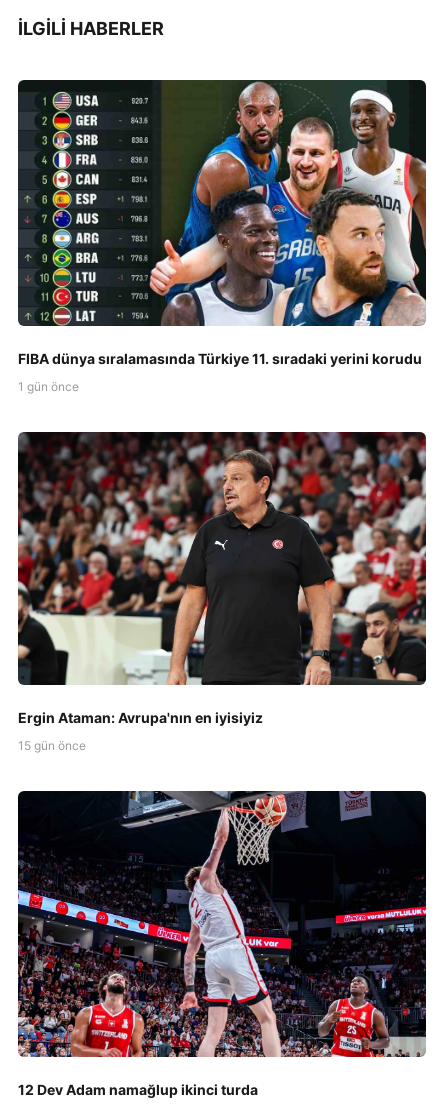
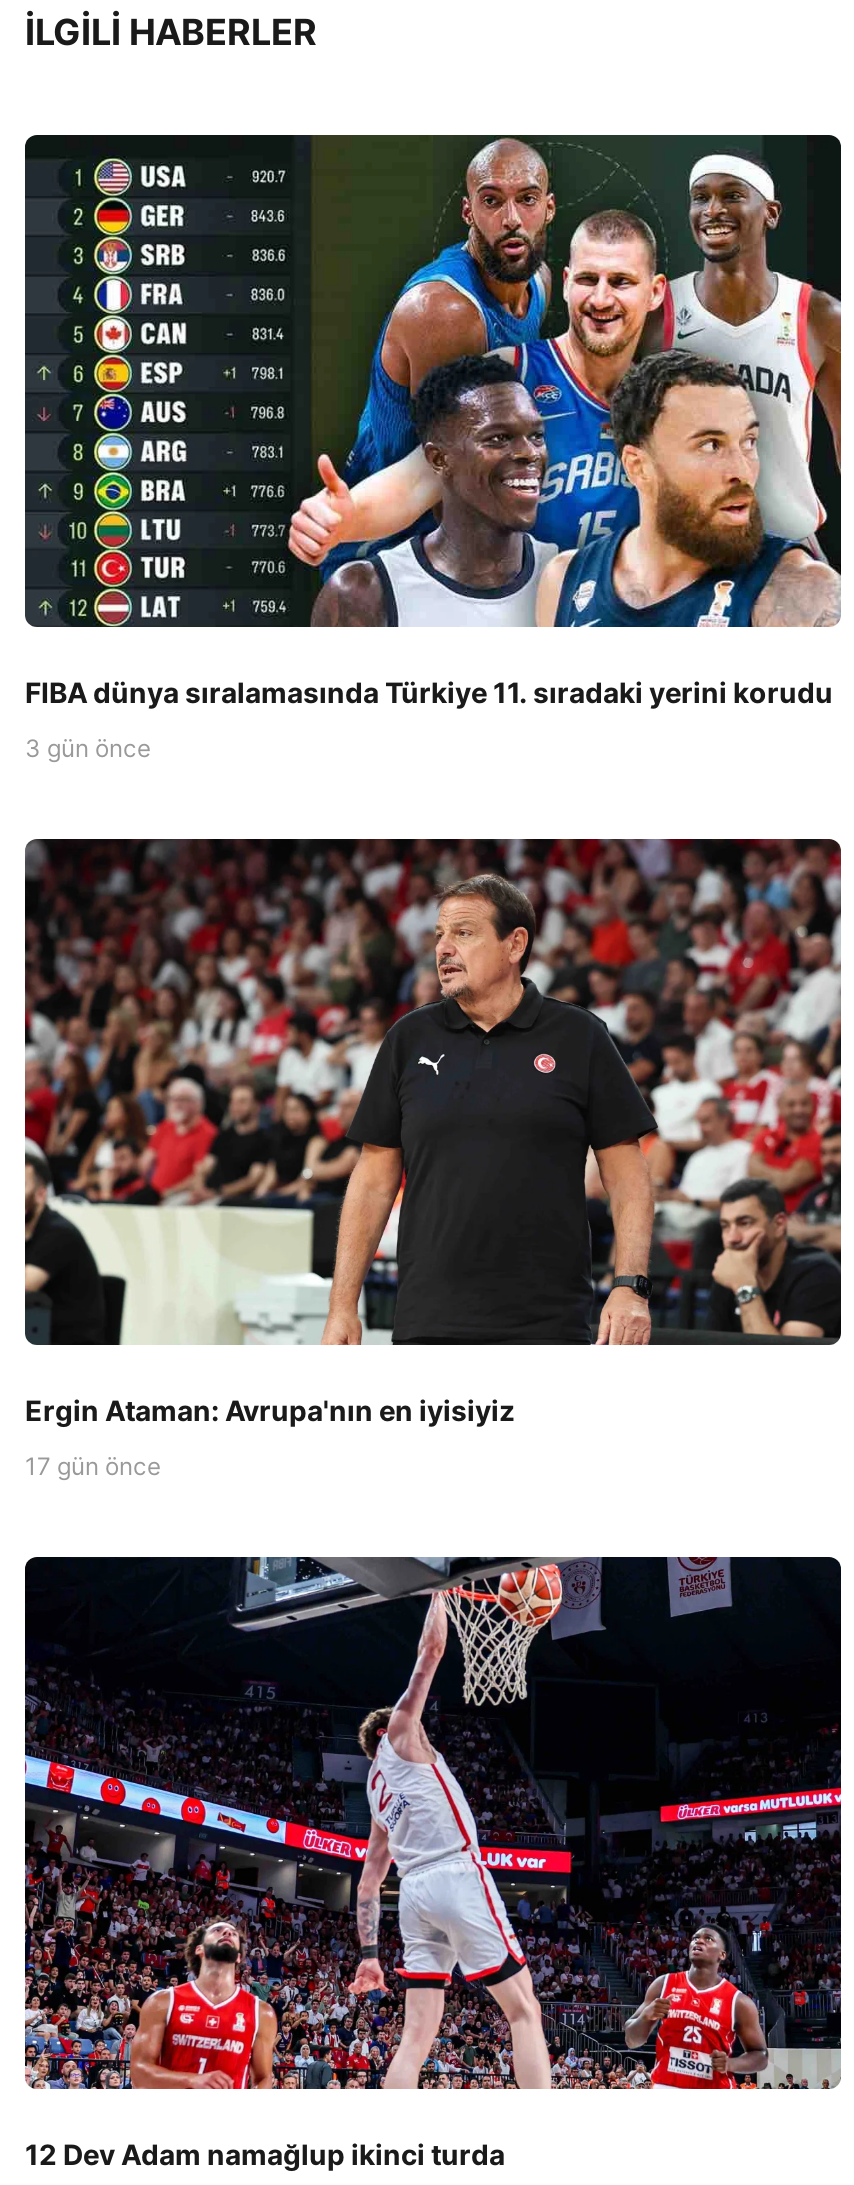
[18,379,79,394] 1 gün önce -> [25,733,151,763] 3 gün önce
[18,738,86,753] 15 gün önce -> [25,1452,161,1482] 17 gün önce

